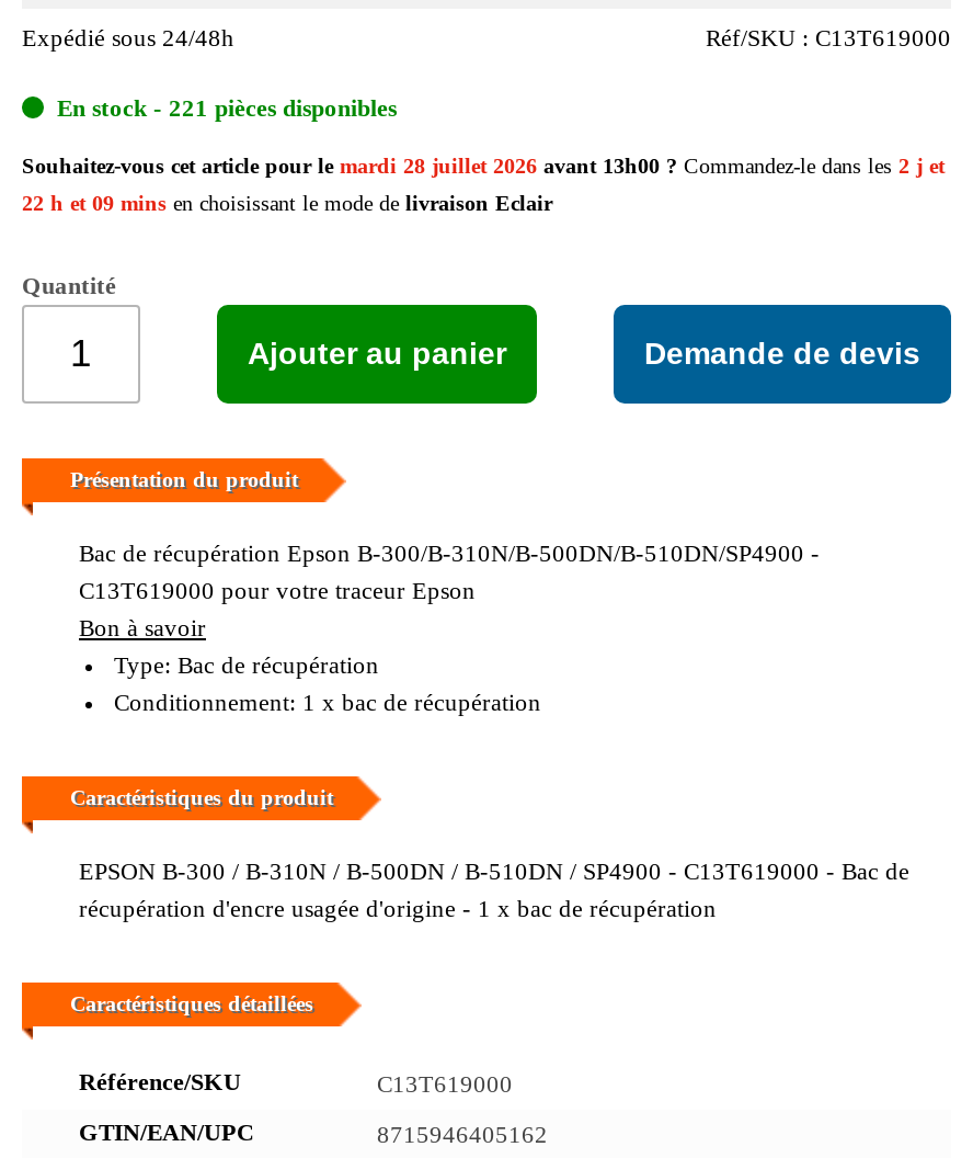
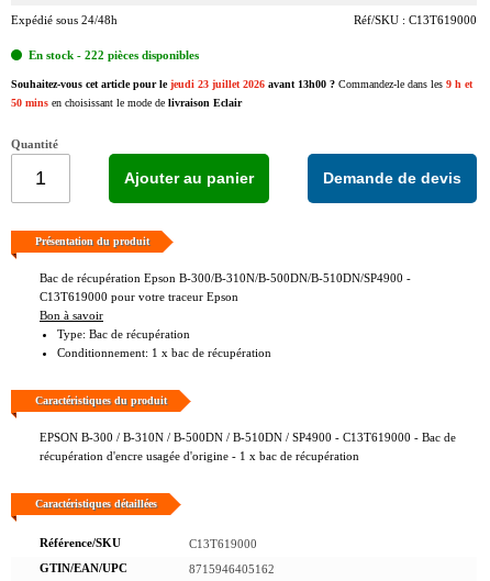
[57,94,397,120] En stock - 221 pièces disponibles -> [29,48,199,61] En stock - 222 pièces disponibles
[22,153,945,177] Souhaitez-vous cet article pour le mardi 28 juillet 2026 avant 13h00 ? Commandez-le dans les 2 j et -> [11,78,472,90] Souhaitez-vous cet article pour le jeudi 23 juillet 2026 avant 13h00 ? Commandez-le dans les 9 h et
[22,190,552,214] 22 h et 09 mins en choisissant le mode de livraison Eclair -> [11,96,242,109] 50 mins en choisissant le mode de livraison Eclair

